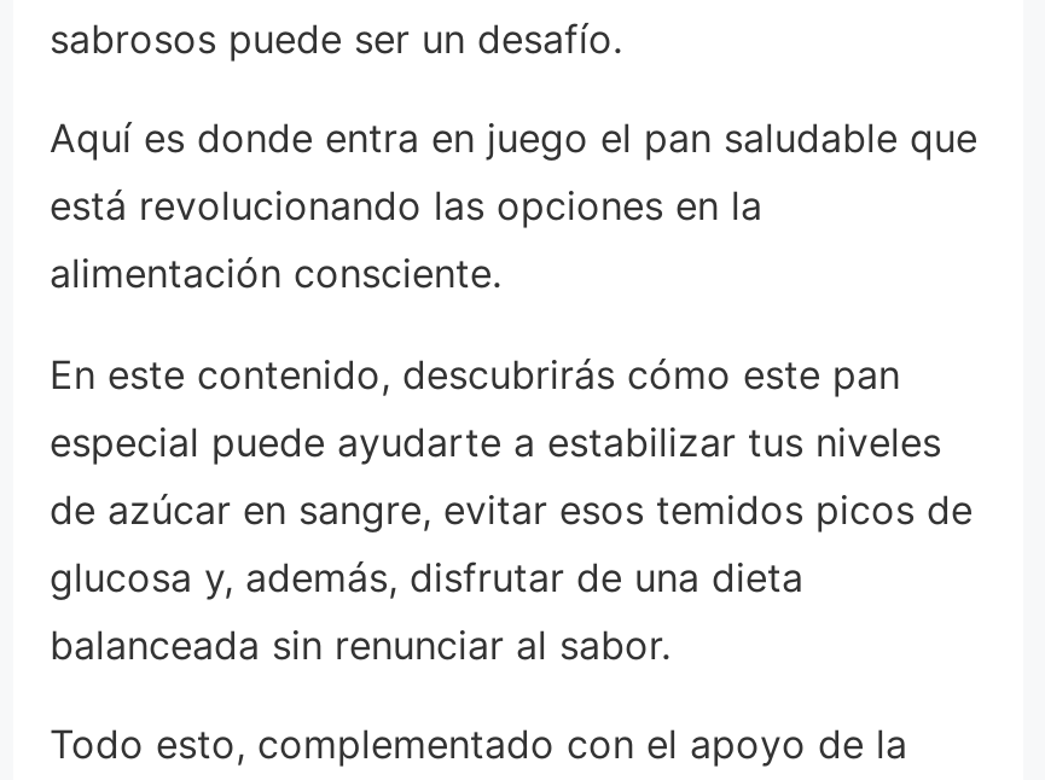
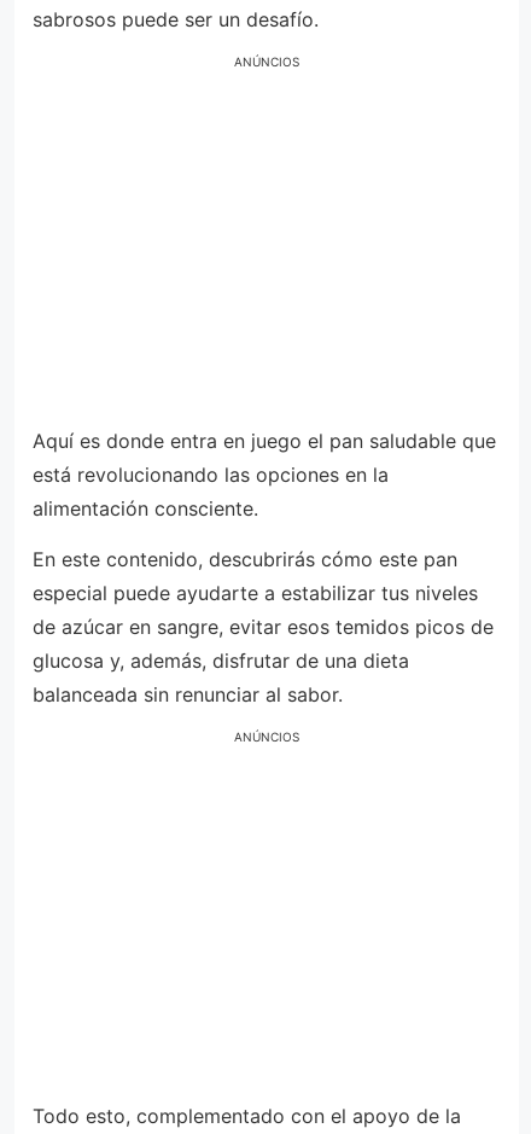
none -> [234,54,299,69] ANÚNCIOS
none -> [234,730,299,744] ANÚNCIOS

